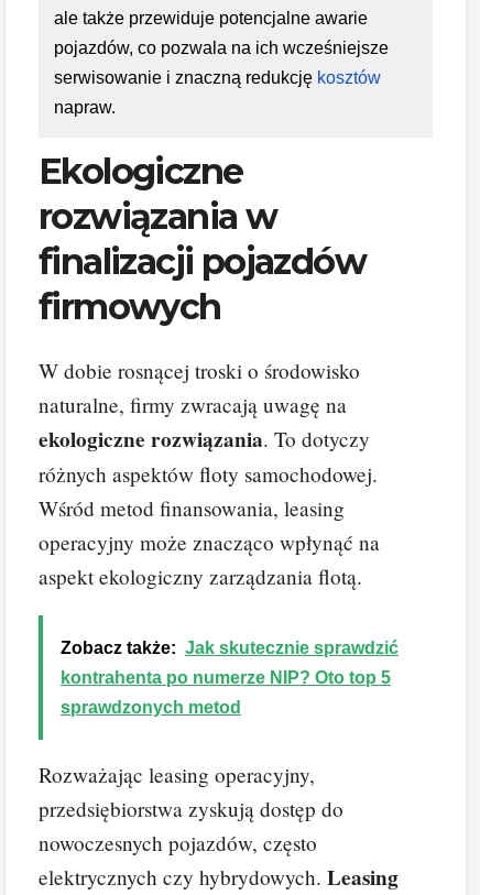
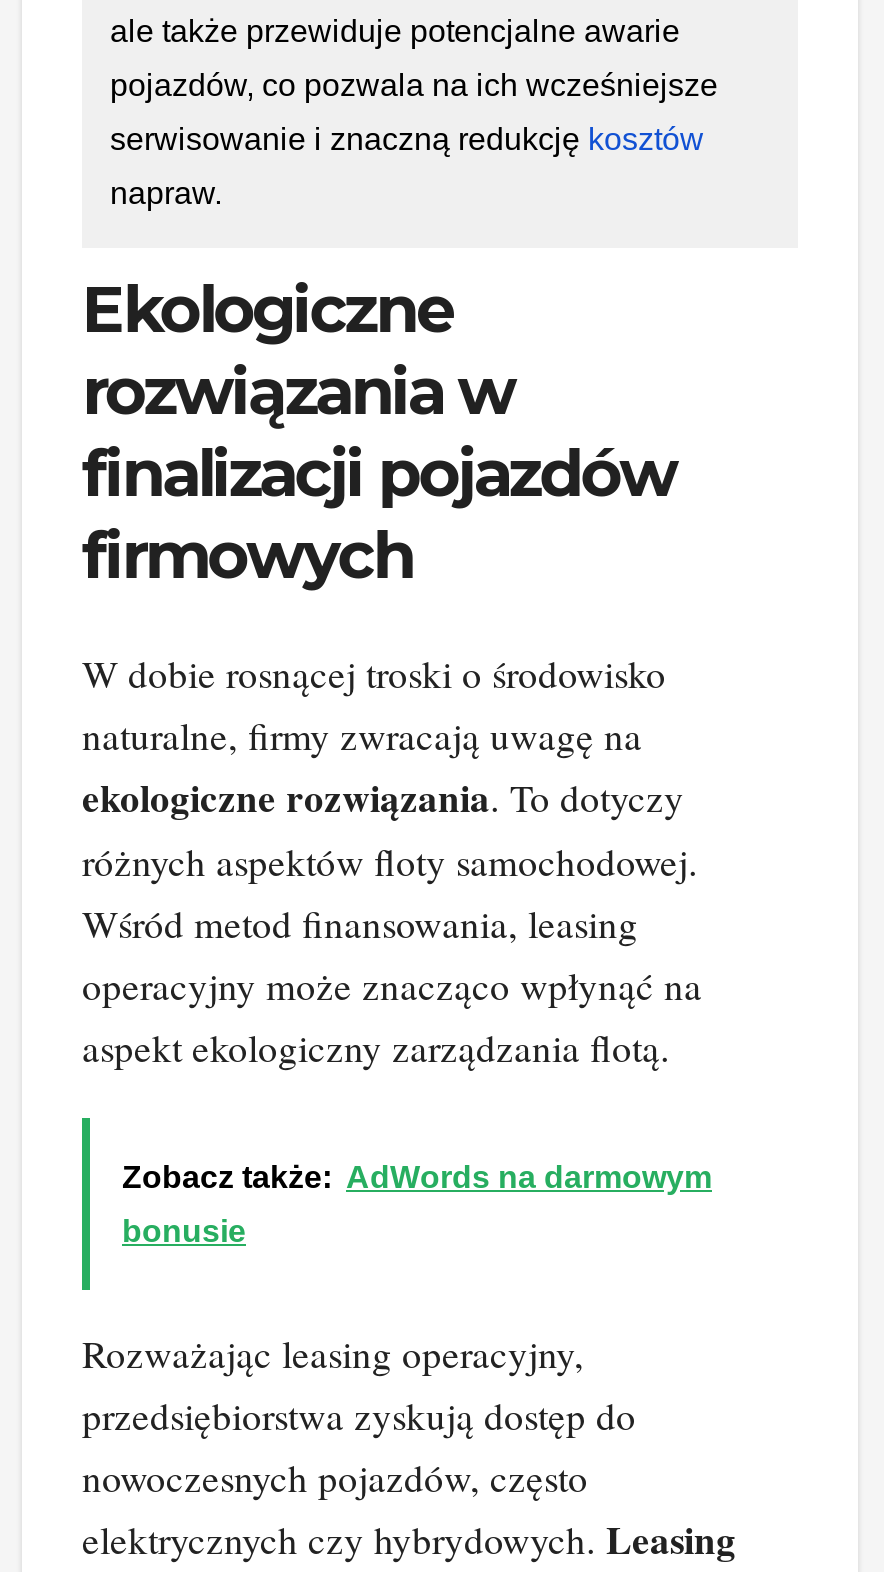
[61,638,399,717] Zobacz także: Jak skutecznie sprawdzić | kontrahenta po numerze NIP? Oto top 5 | sprawdzonych metod -> [122,1160,712,1248] Zobacz także: AdWords na darmowym | bonusie

